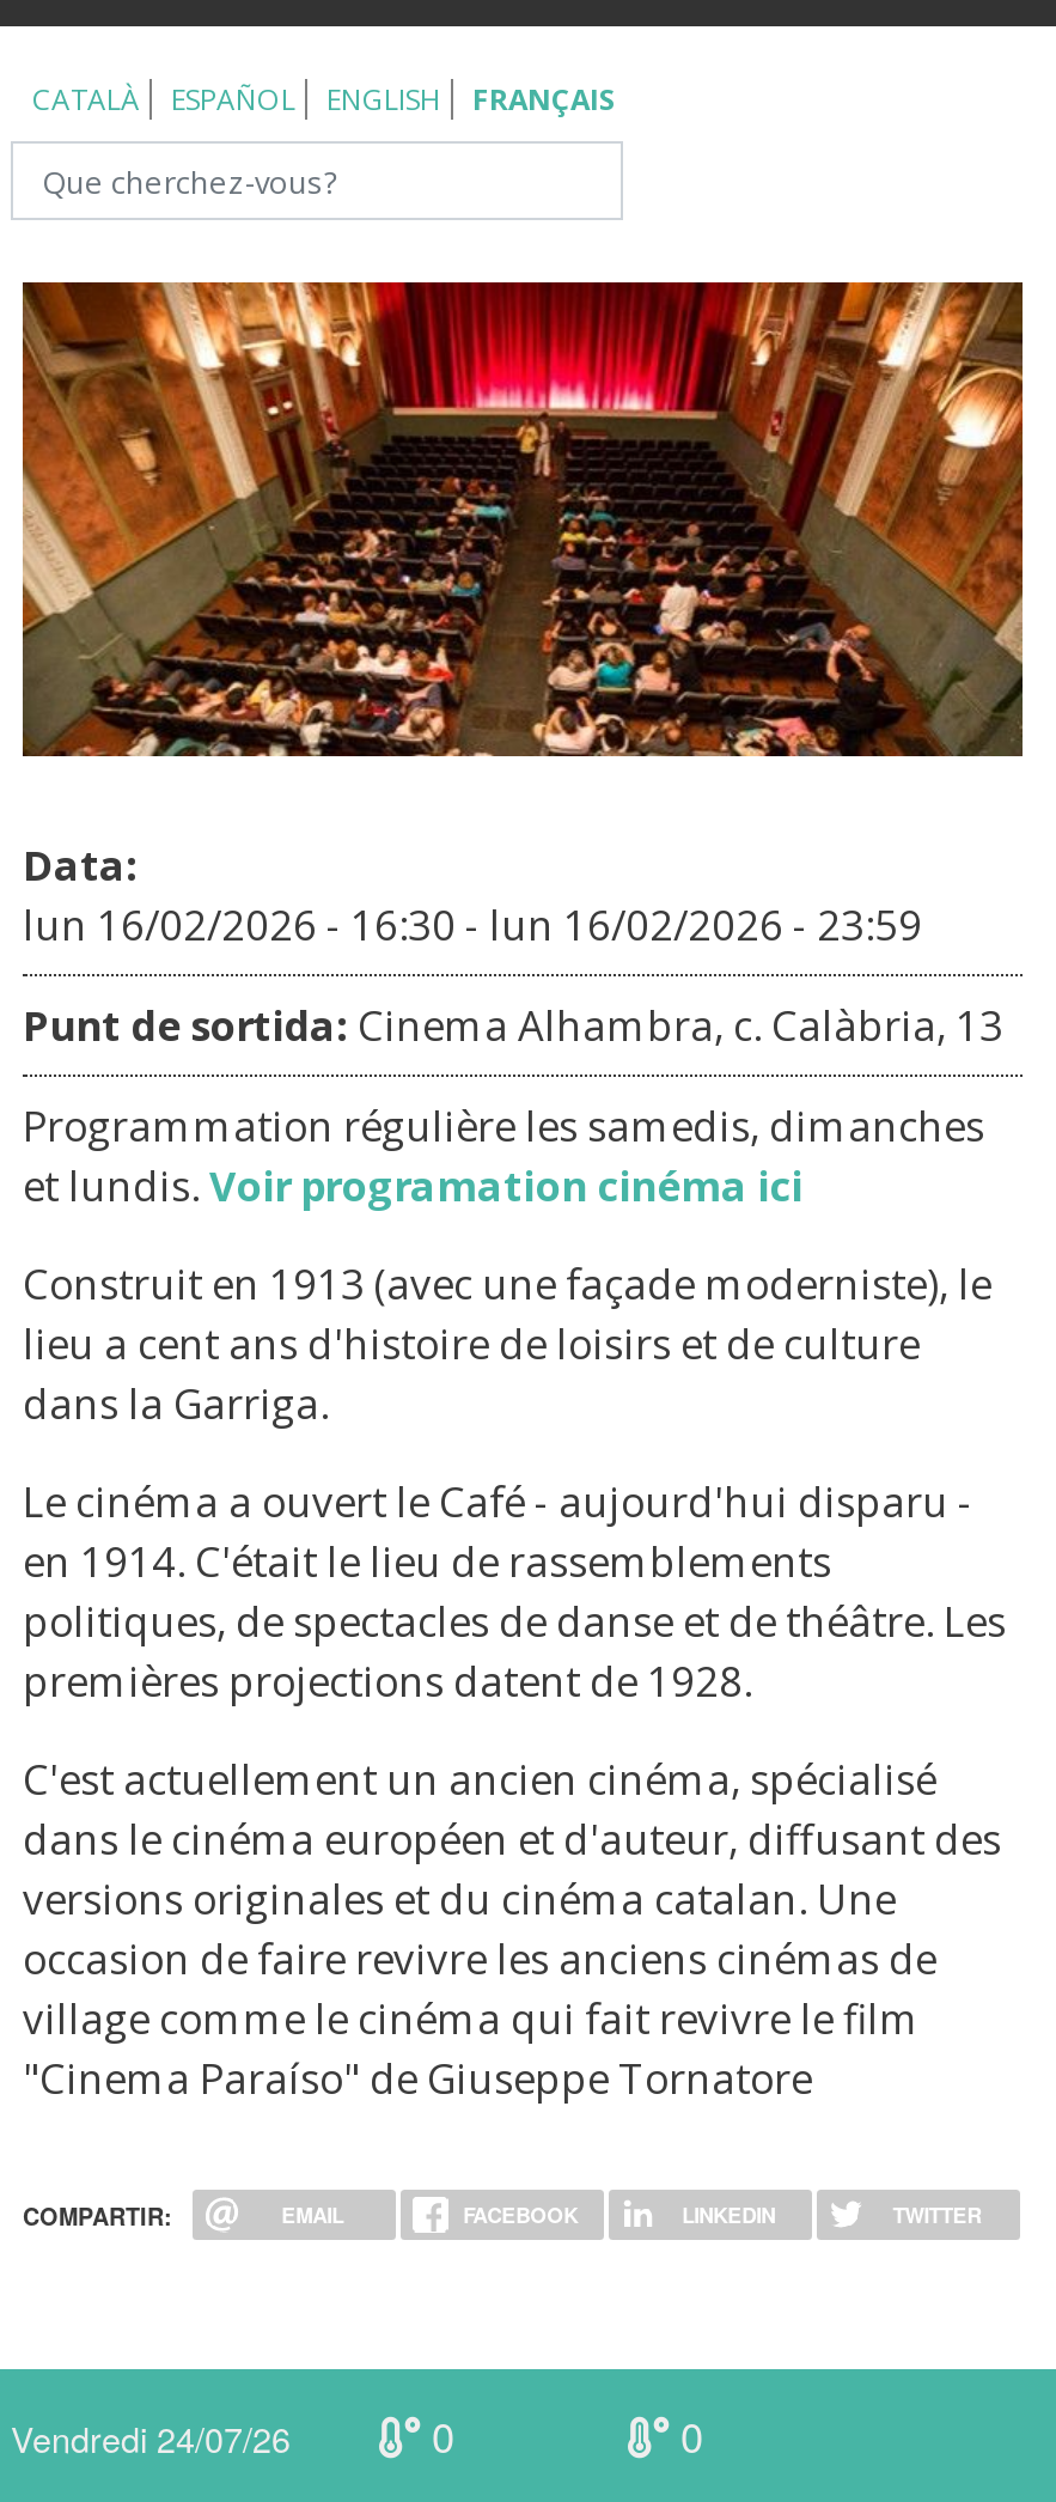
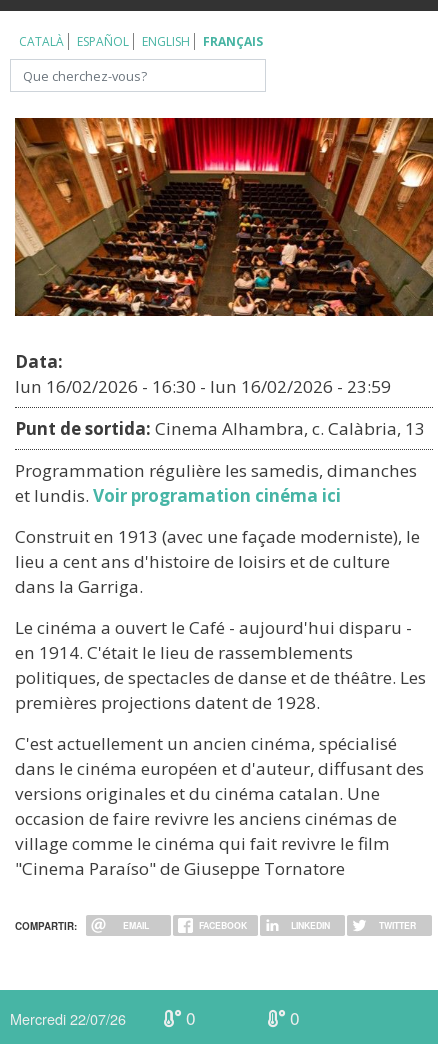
[11,2412,291,2462] Vendredi 24/07/26 -> [10,1008,126,1029] Mercredi 22/07/26

